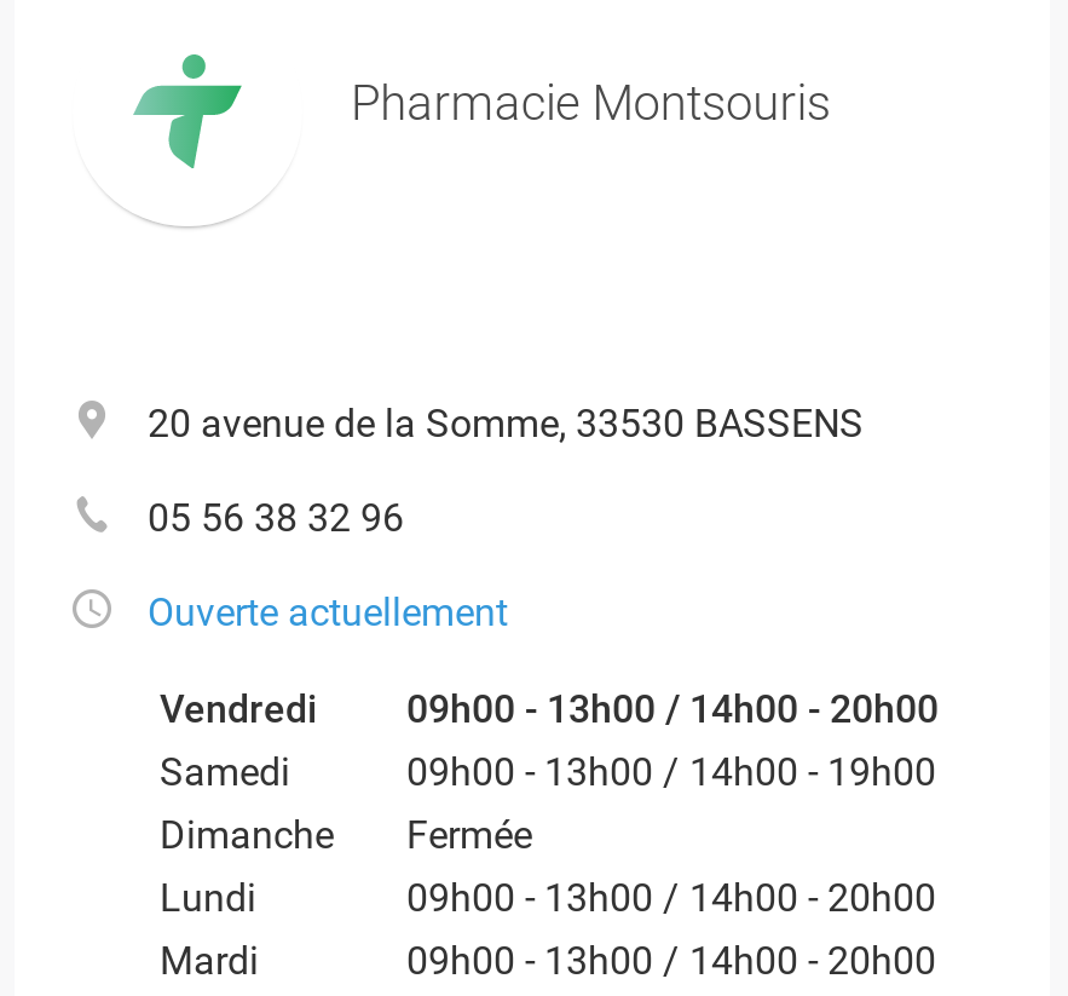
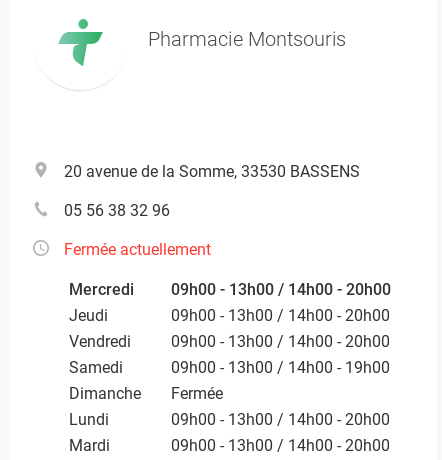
[148,589,508,635] Ouverte actuellement -> [64,240,391,325] Fermée actuellement | Mercredi | 09h00 - 13h00 / 14h00 - 20h00 | Jeudi | 09h00 - 13h00 / 14h00 - 20h00

